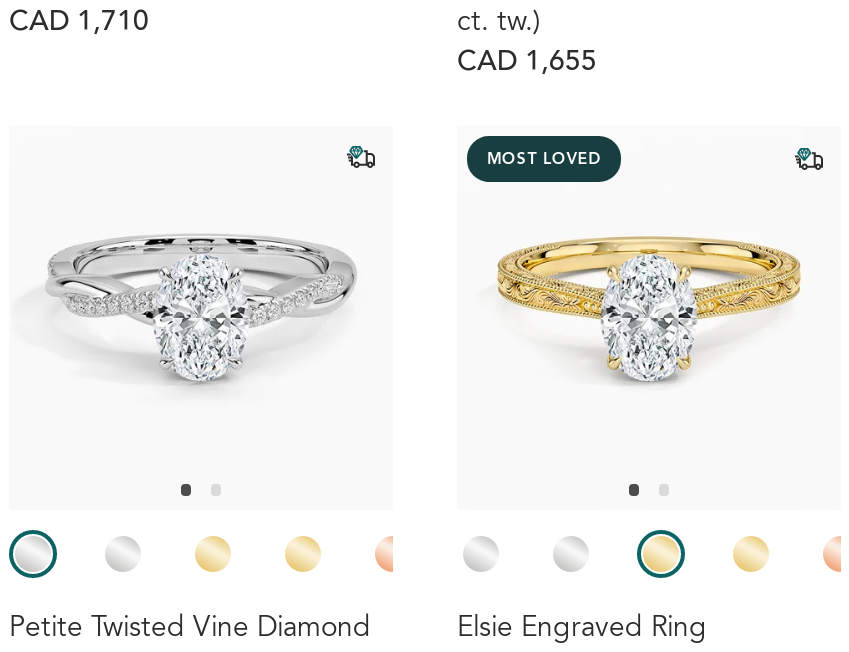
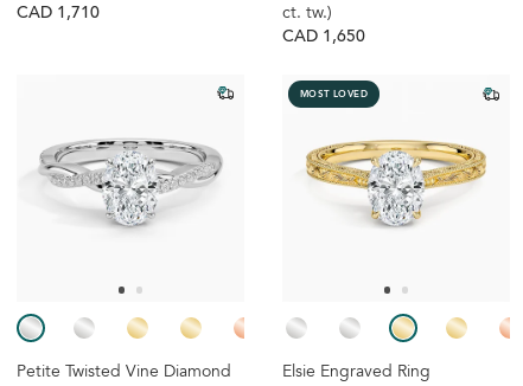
[457,50,597,78] CAD 1,655 -> [282,29,365,46] CAD 1,650

